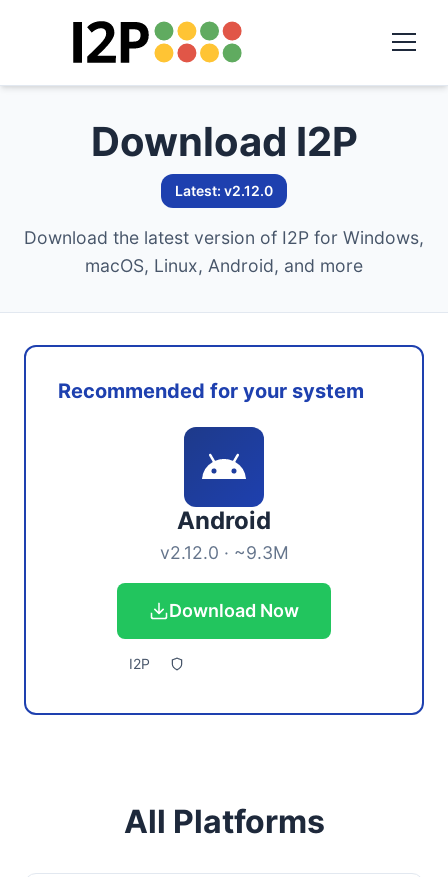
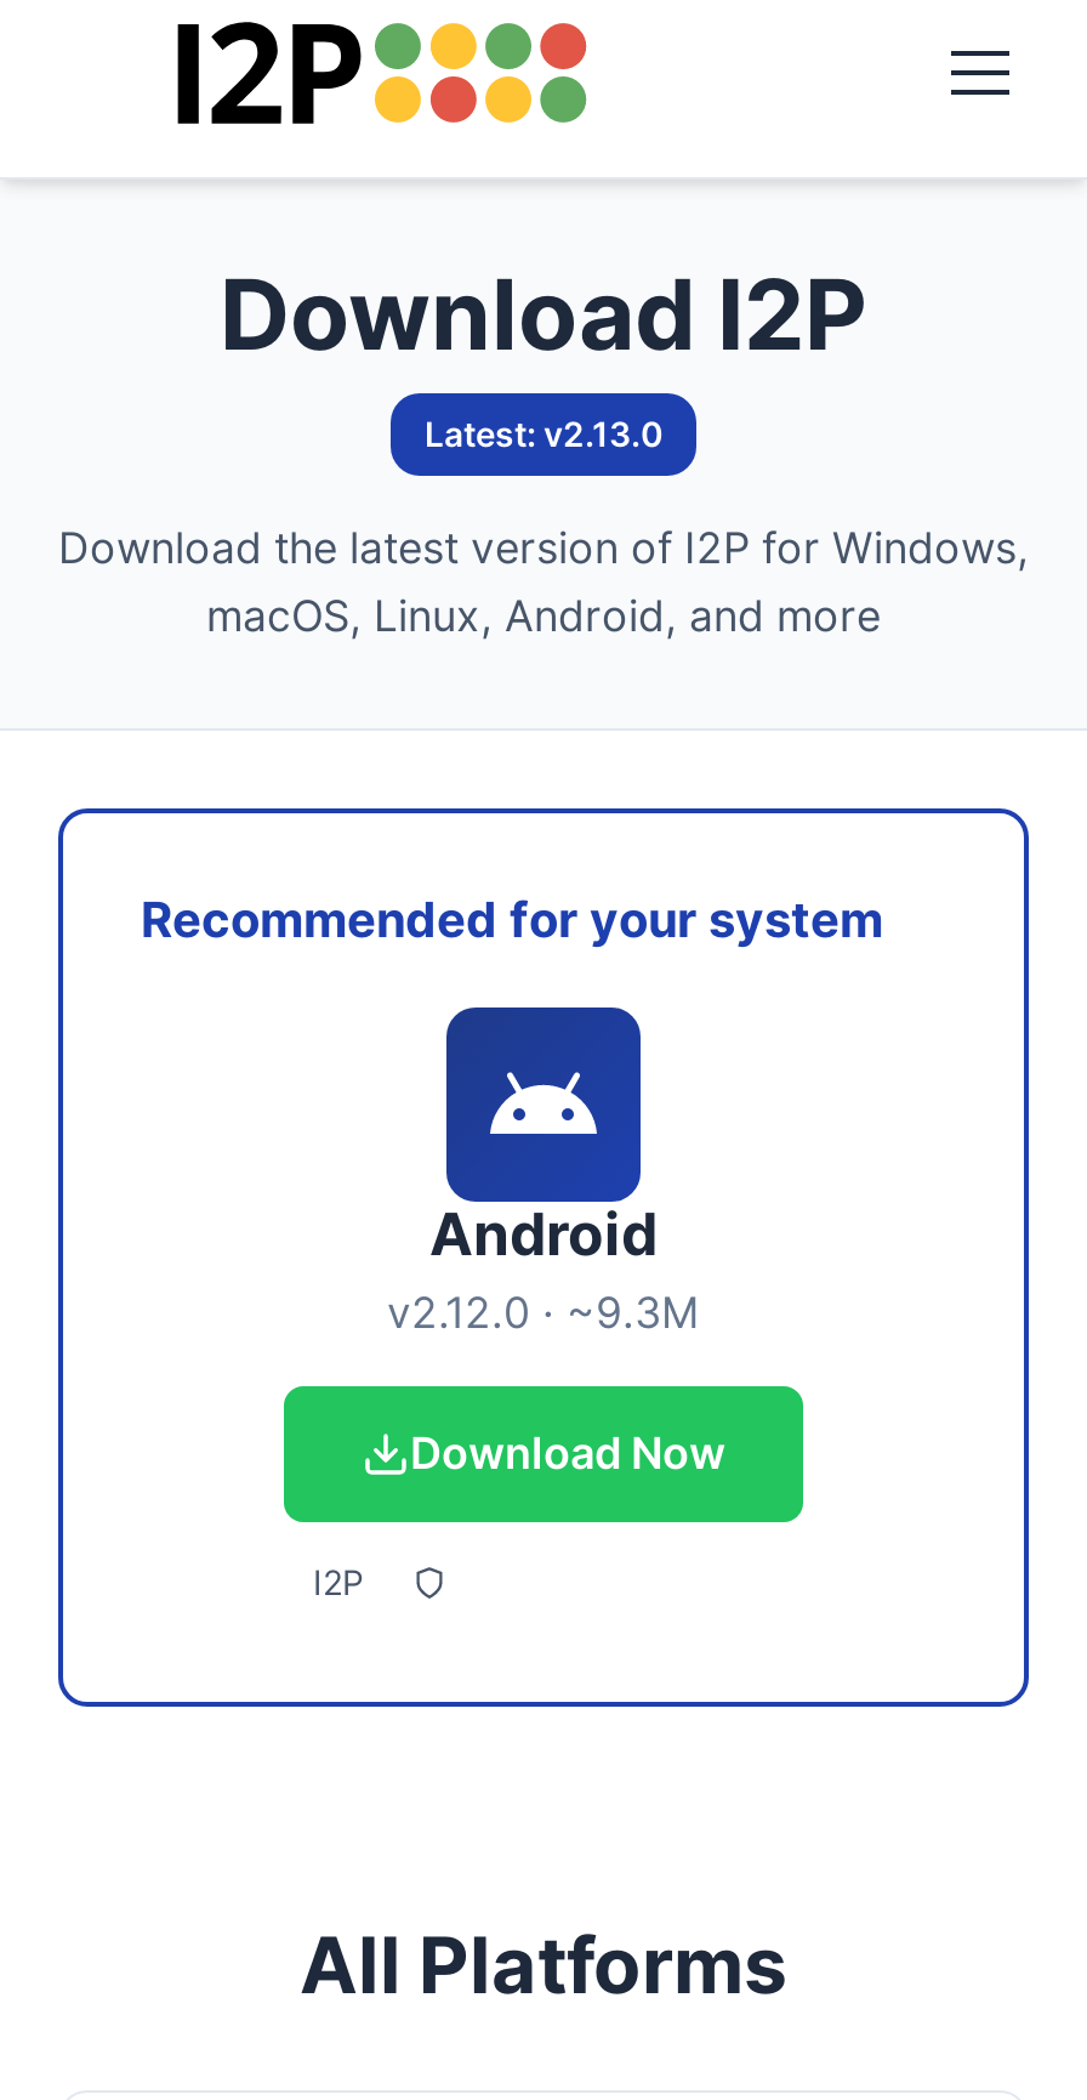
[175,182,273,199] Latest: v2.12.0 -> [425,413,662,454] Latest: v2.13.0

